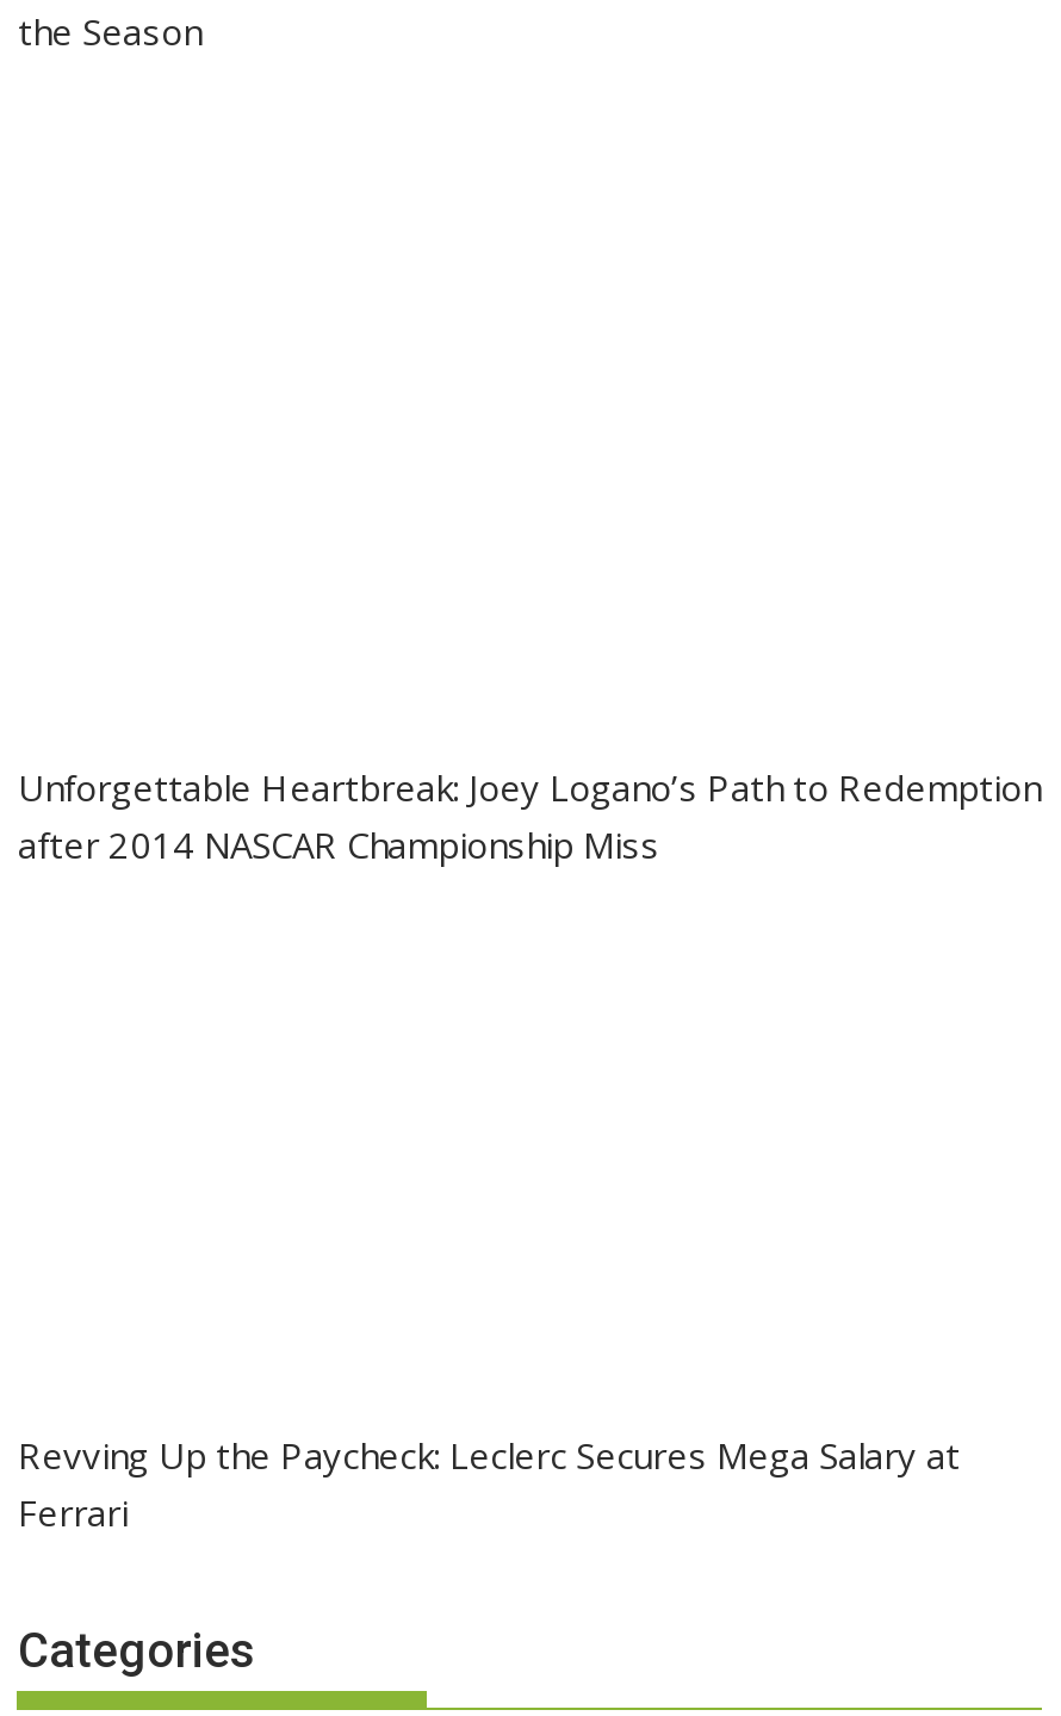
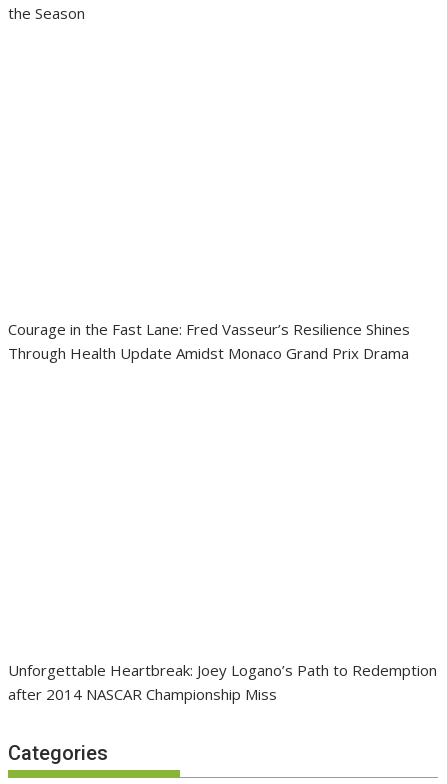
none -> [8,318,410,362] Courage in the Fast Lane: Fred Vasseur’s Resilience Shines | Through Health Update Amidst Monaco Grand Prix Drama
moved [18,764,1041,869] -> [8,660,437,704]: Unforgettable Heartbreak: Joey Logano’s Path to Redemption | after 2014 NASCAR Championship Miss
[18,1430,960,1535] Revving Up the Paycheck: Leclerc Secures Mega Salary at | Ferrari -> none

